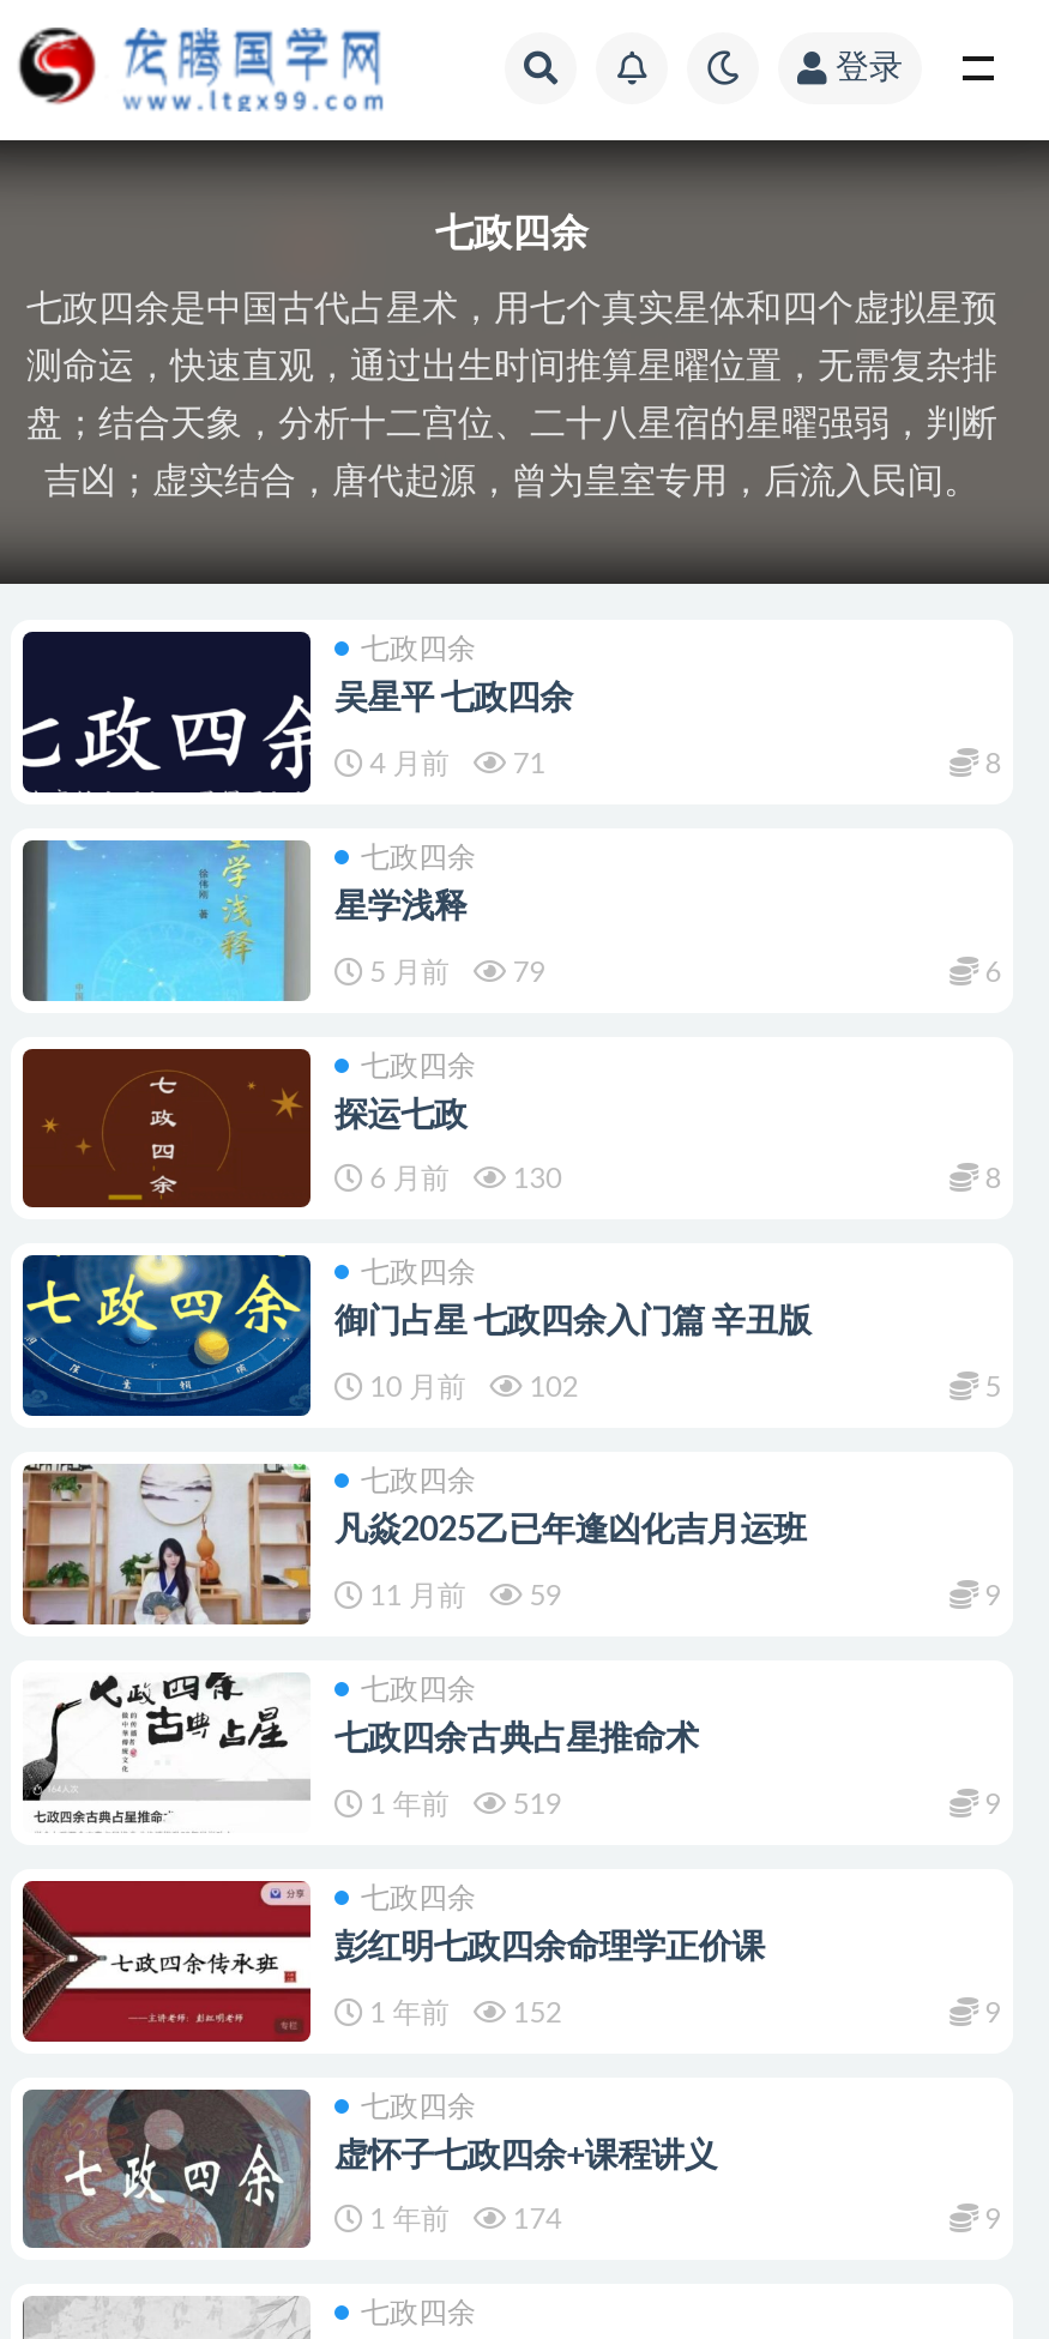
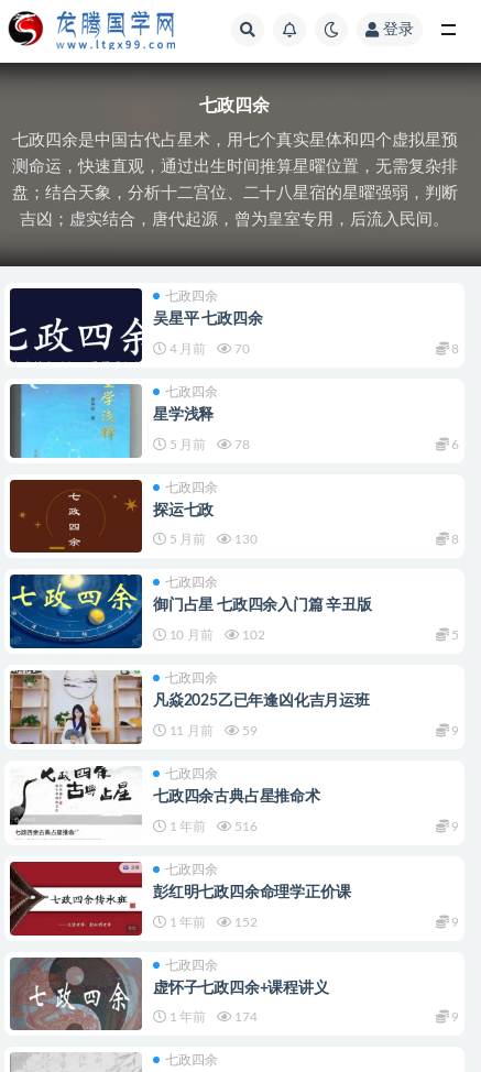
[363,749,545,778] 4 月前 71 -> [166,342,250,355] 4 月前 70
[363,957,545,986] 5 月前 79 -> [166,438,250,451] 5 月前 78
[363,1165,562,1194] 6 月前 130 -> [166,533,257,546] 5 月前 130
[363,1789,562,1818] 1 年前 519 -> [166,820,257,833] 1 年前 516

